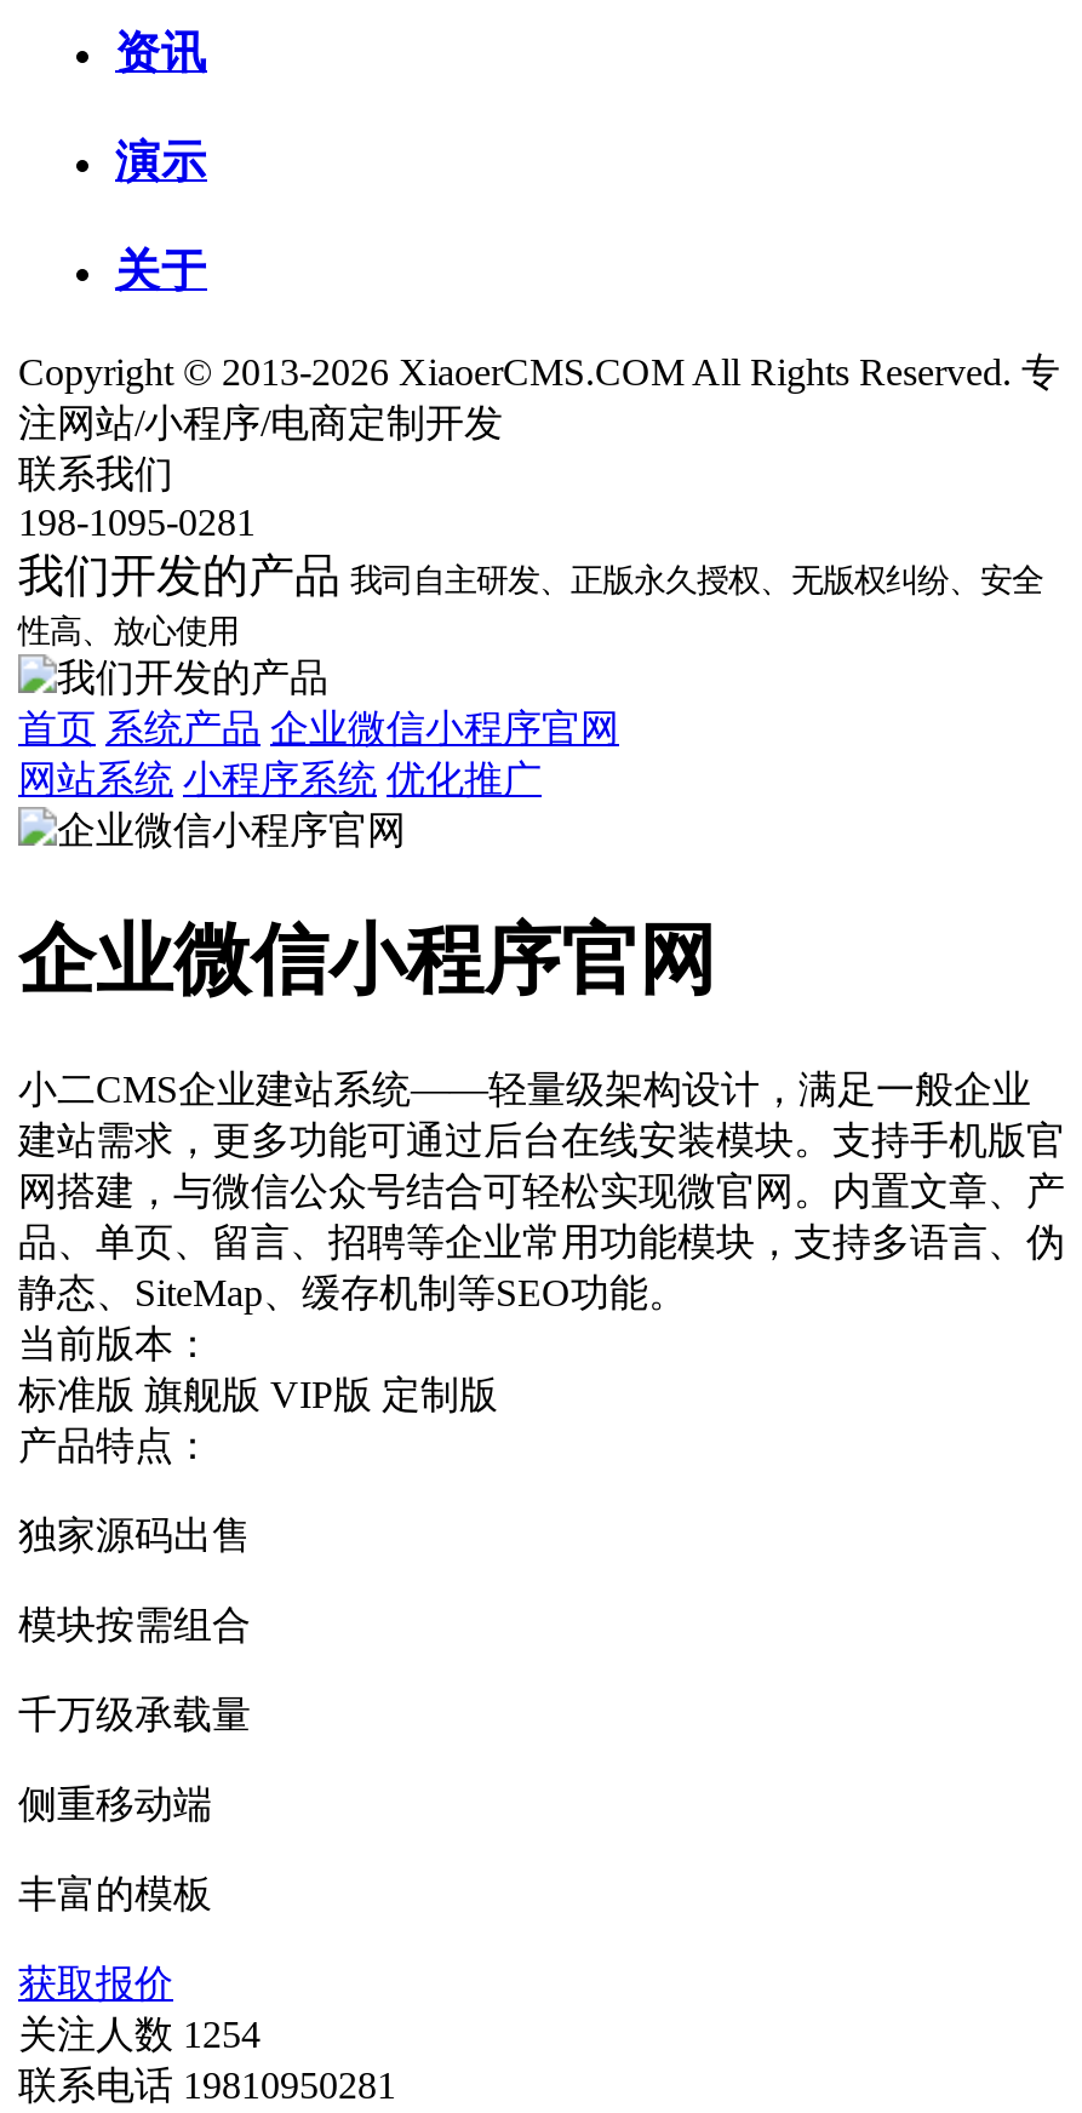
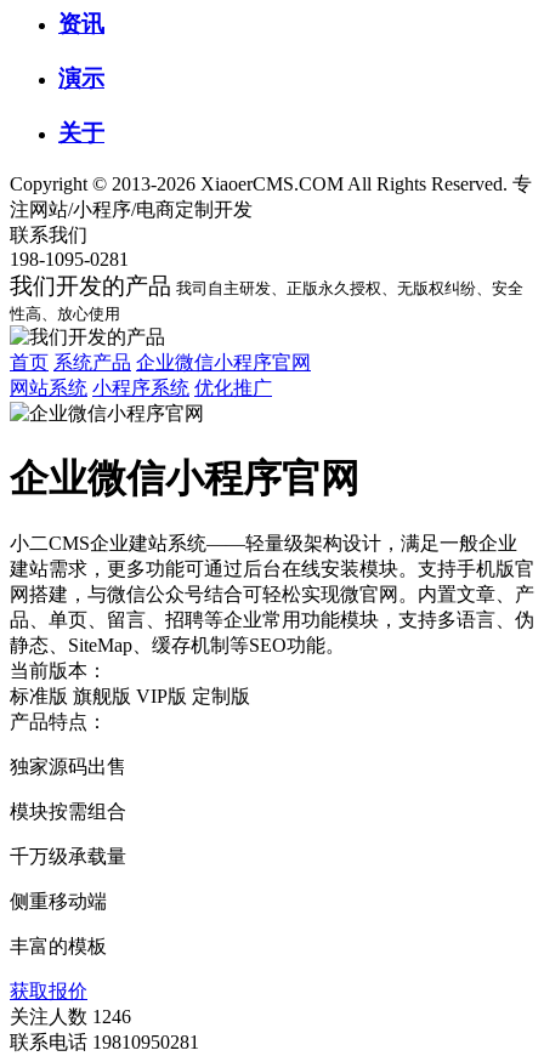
[18,2015,261,2056] 关注人数 1254 -> [10,1007,131,1027] 关注人数 1246

